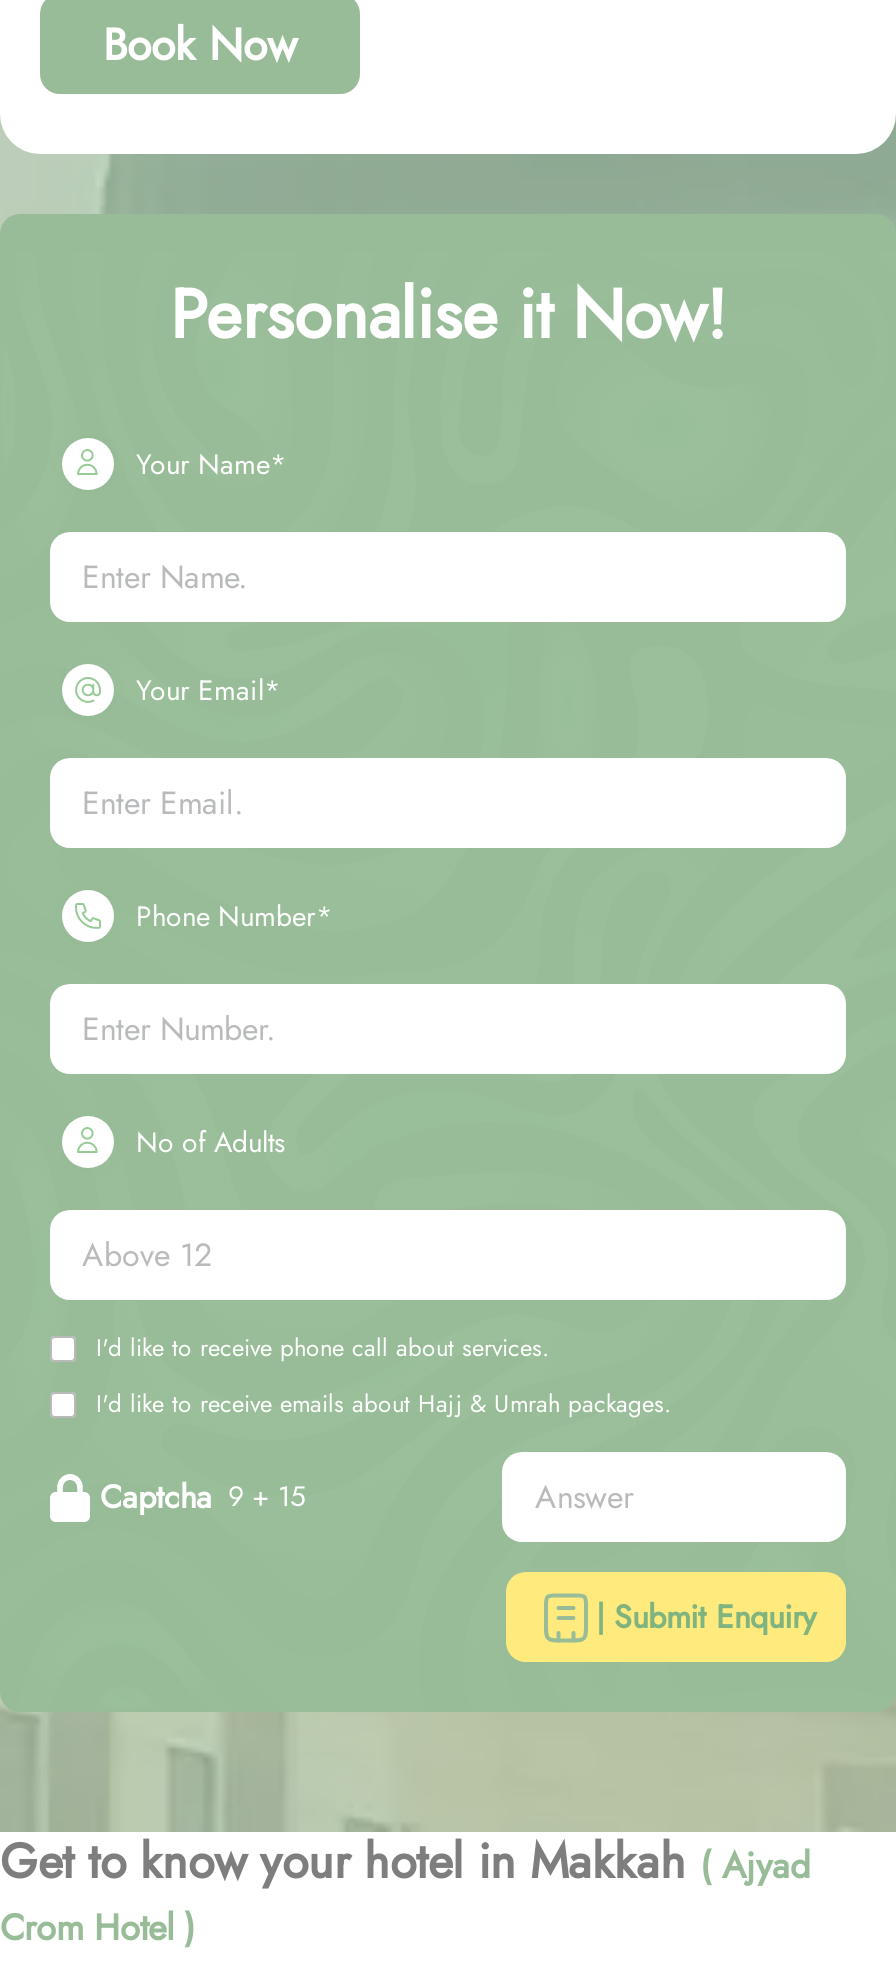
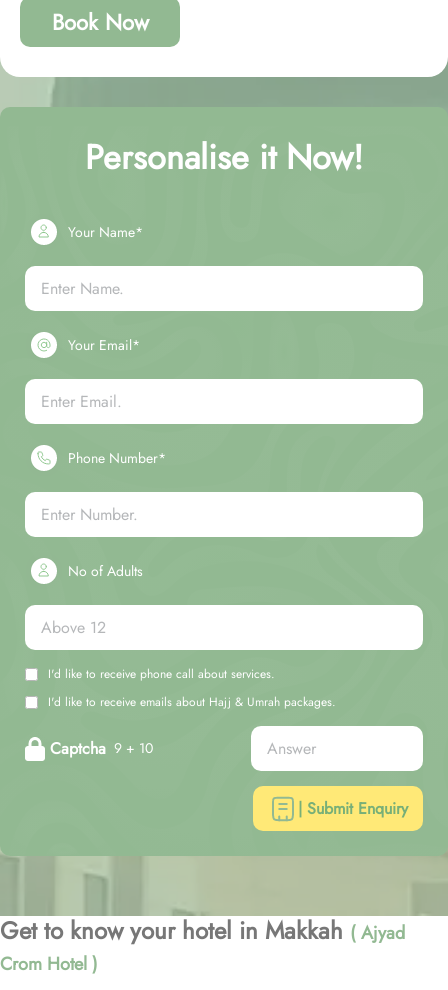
[100,1473,306,1519] Captcha 9 + 15 -> [50,736,153,759] Captcha 9 + 10

